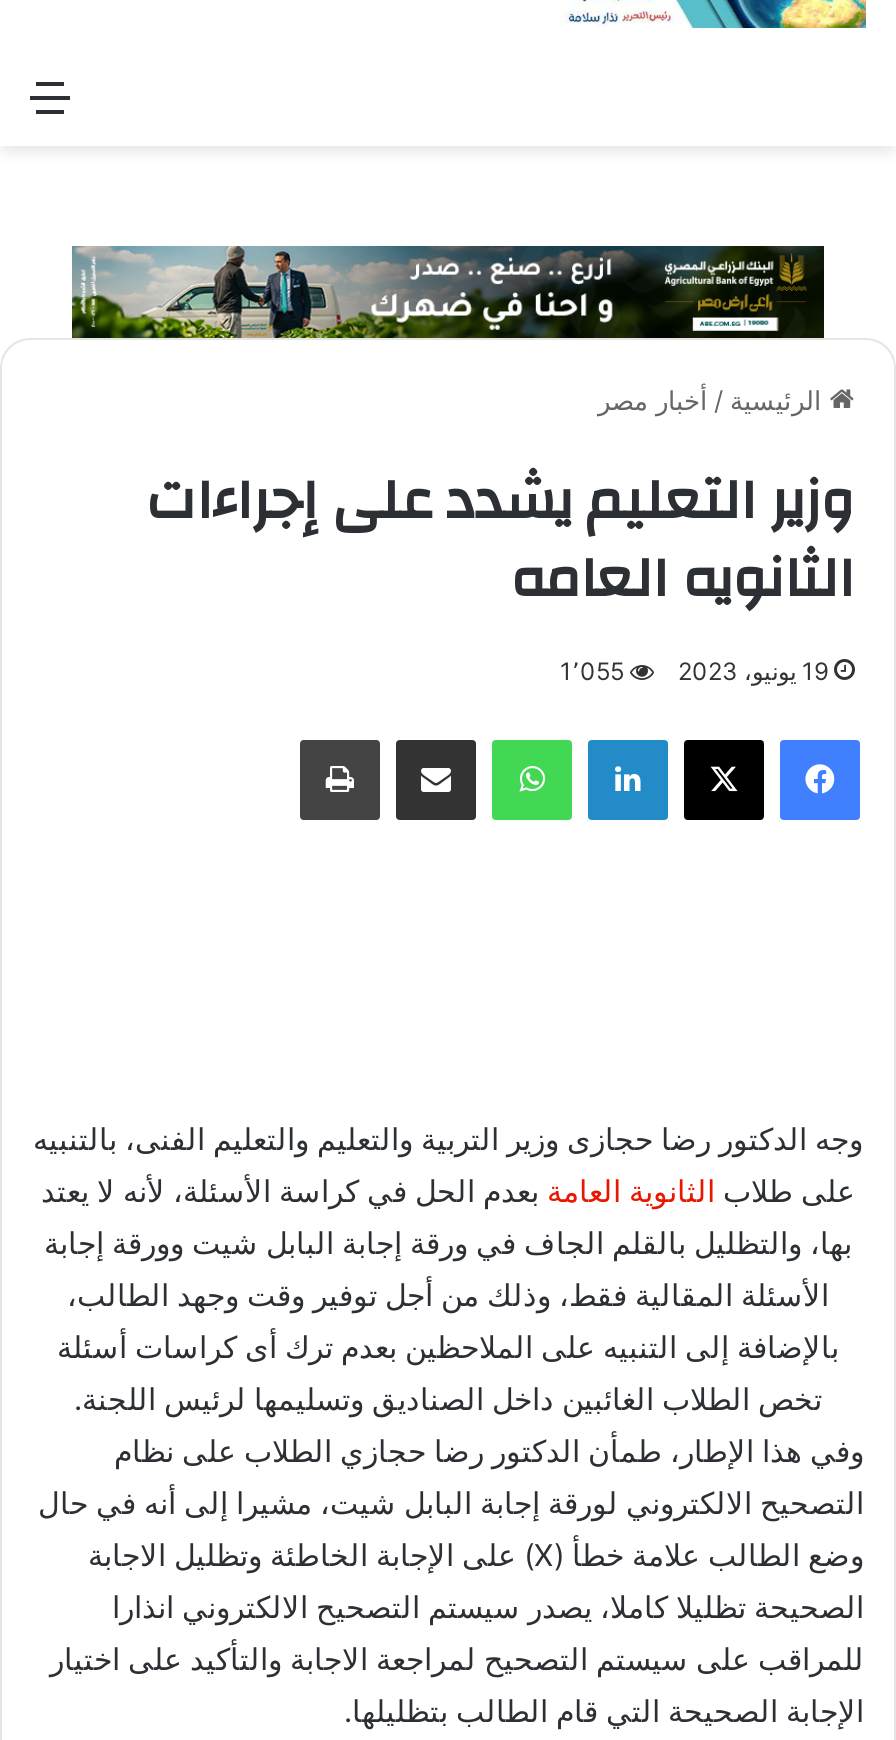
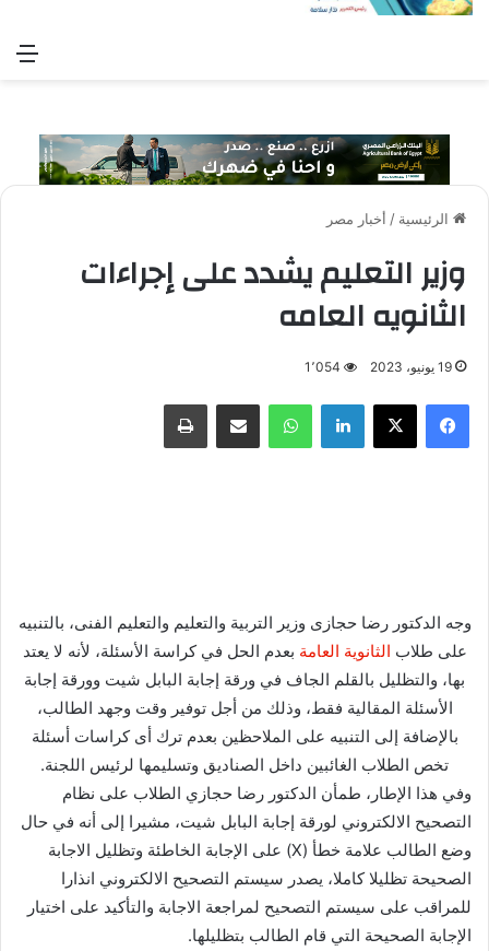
[560,657,624,687] 1٬055 -> [305,359,341,375] 1٬054

